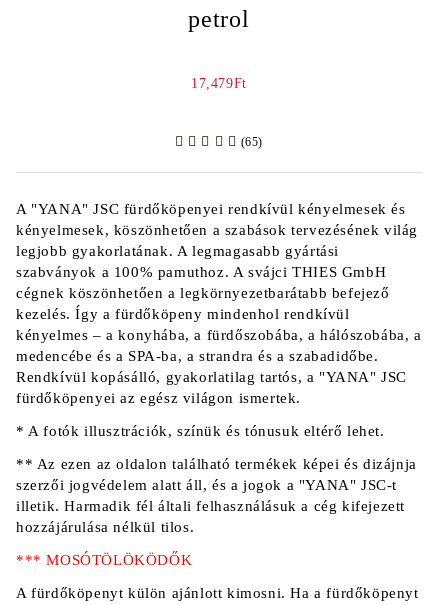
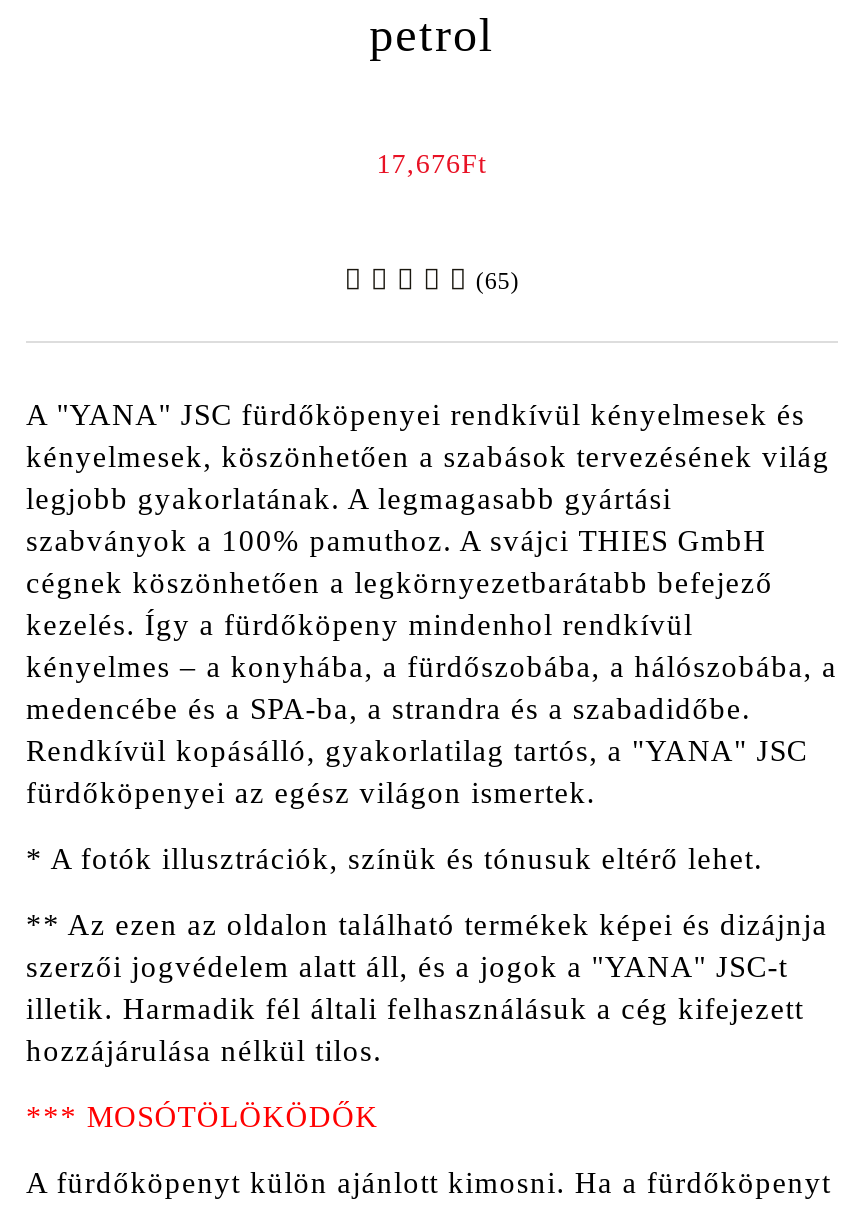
[191,76,247,91] 17,479Ft -> [376,149,487,179] 17,676Ft

